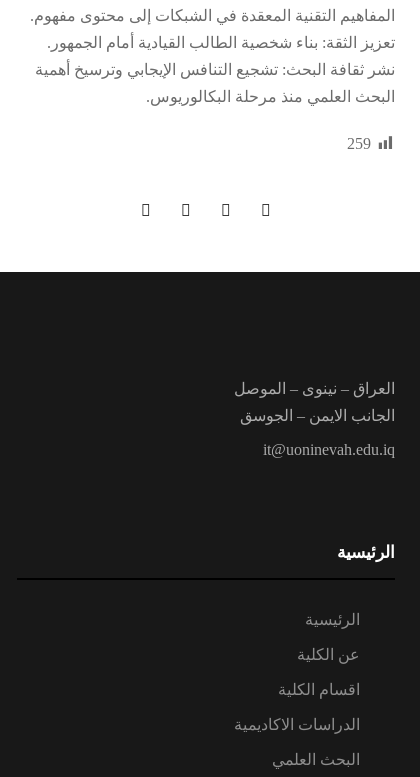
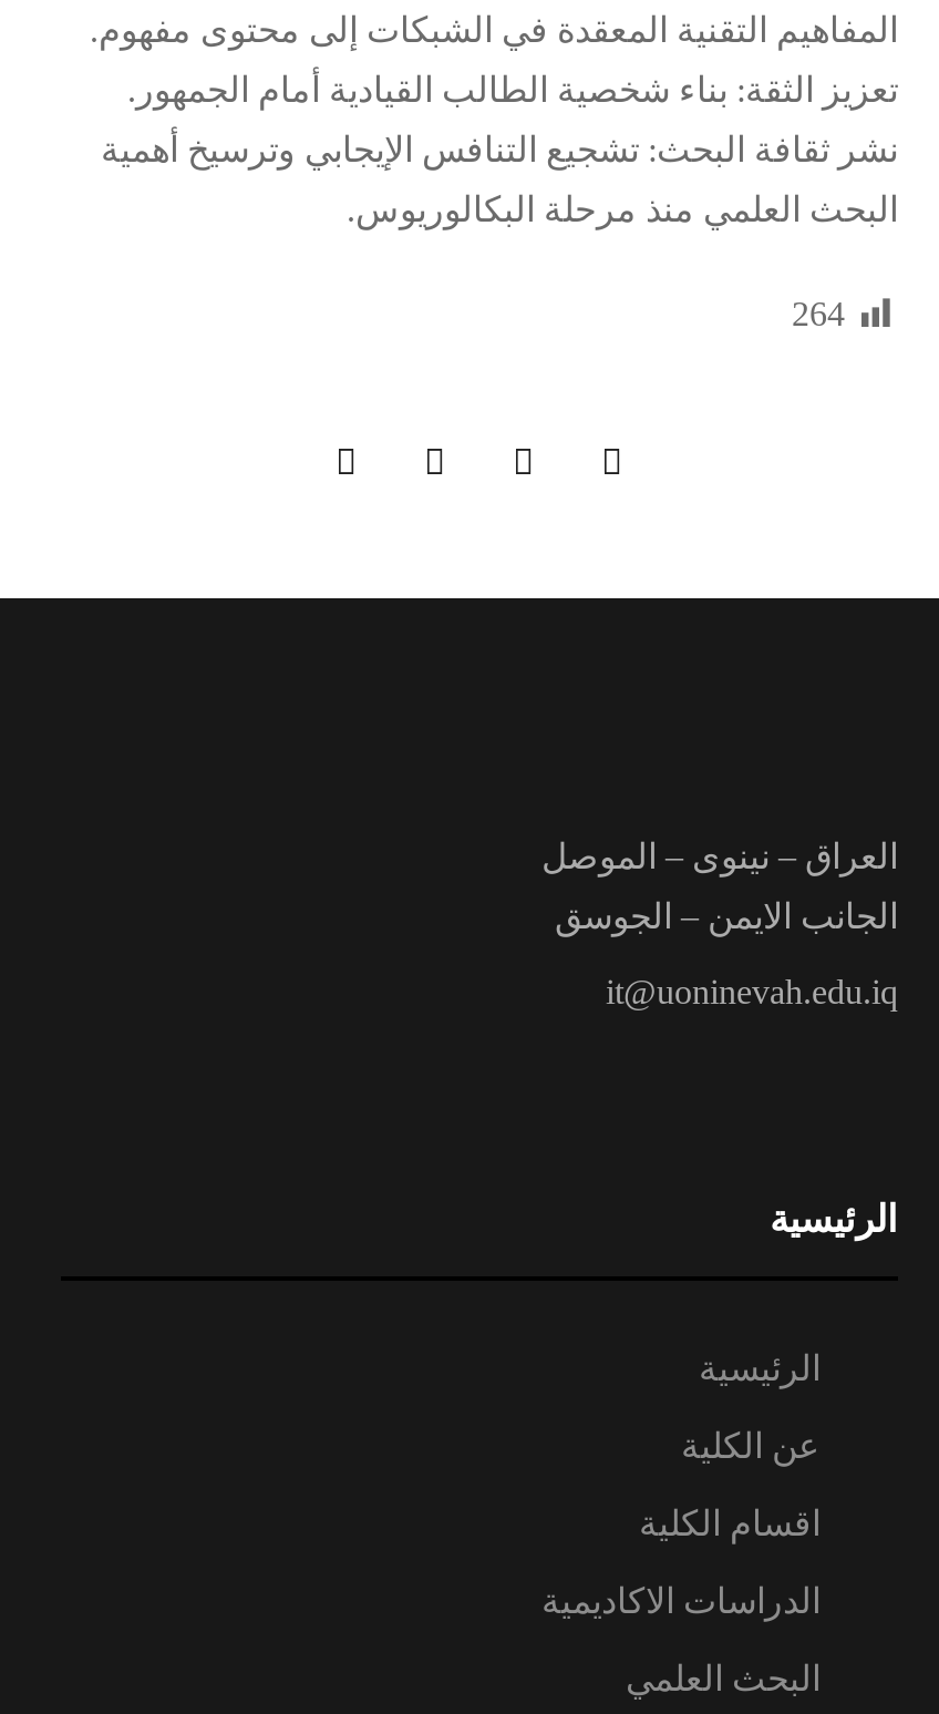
[347,135,371,152] 259 -> [792,295,845,332] 264

